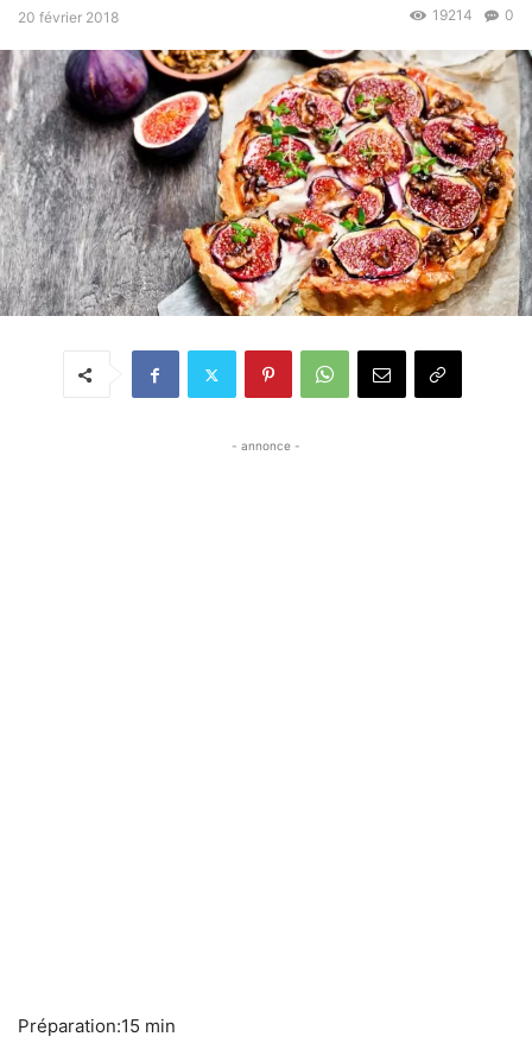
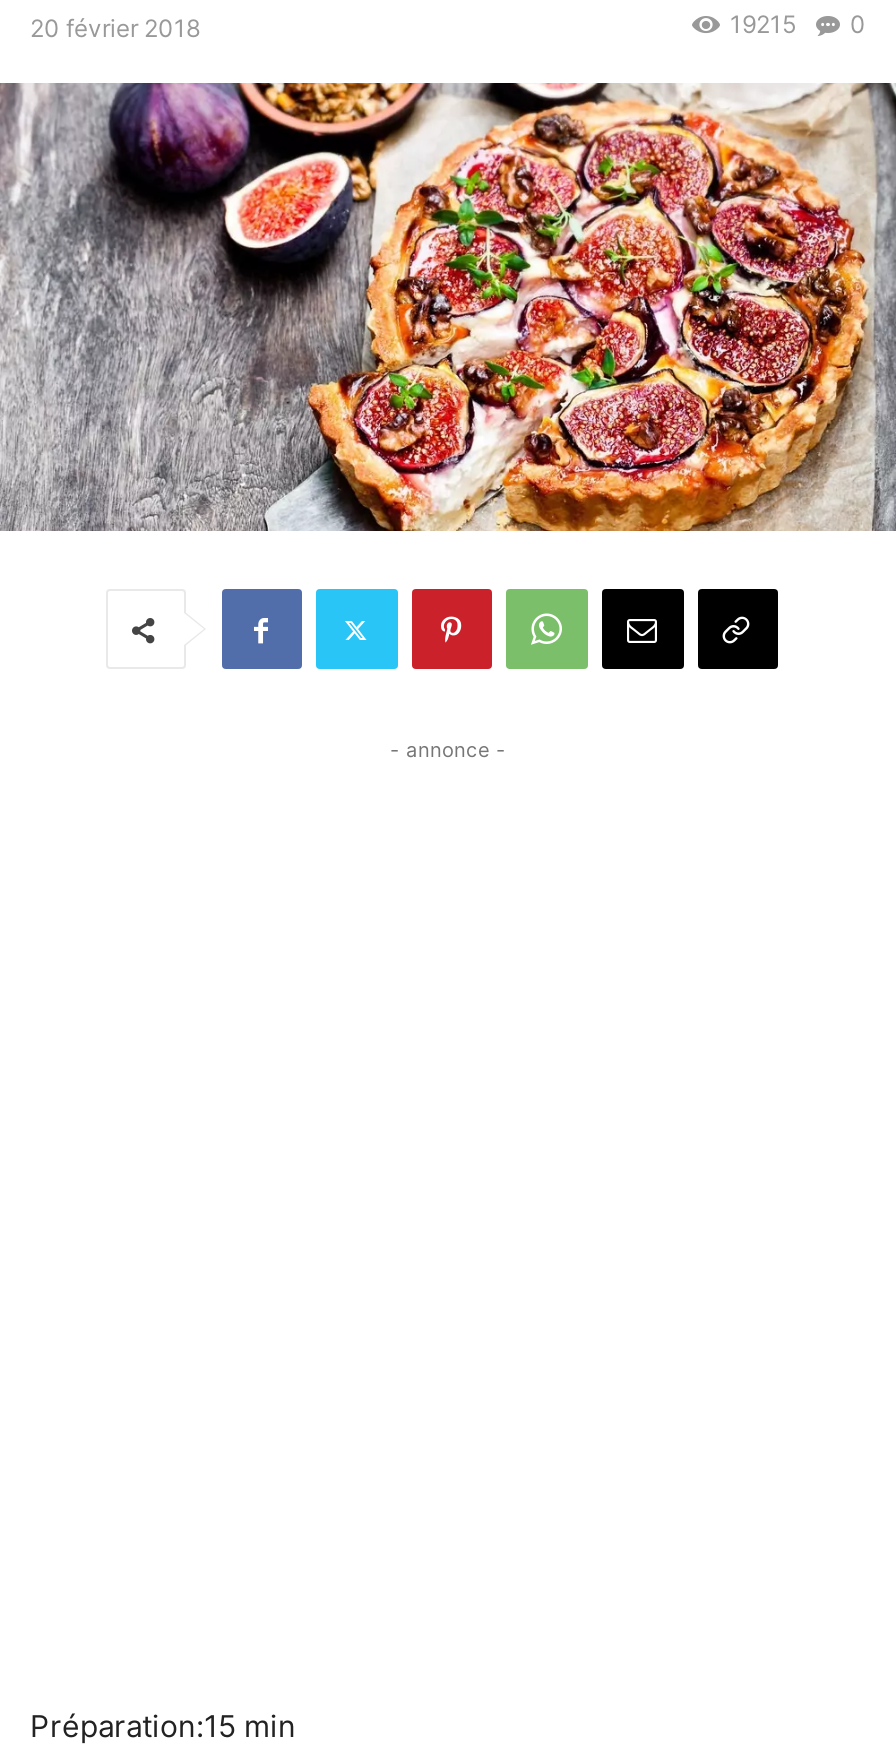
[432,6,514,24] 19214 0 -> [730,9,866,39] 19215 0

